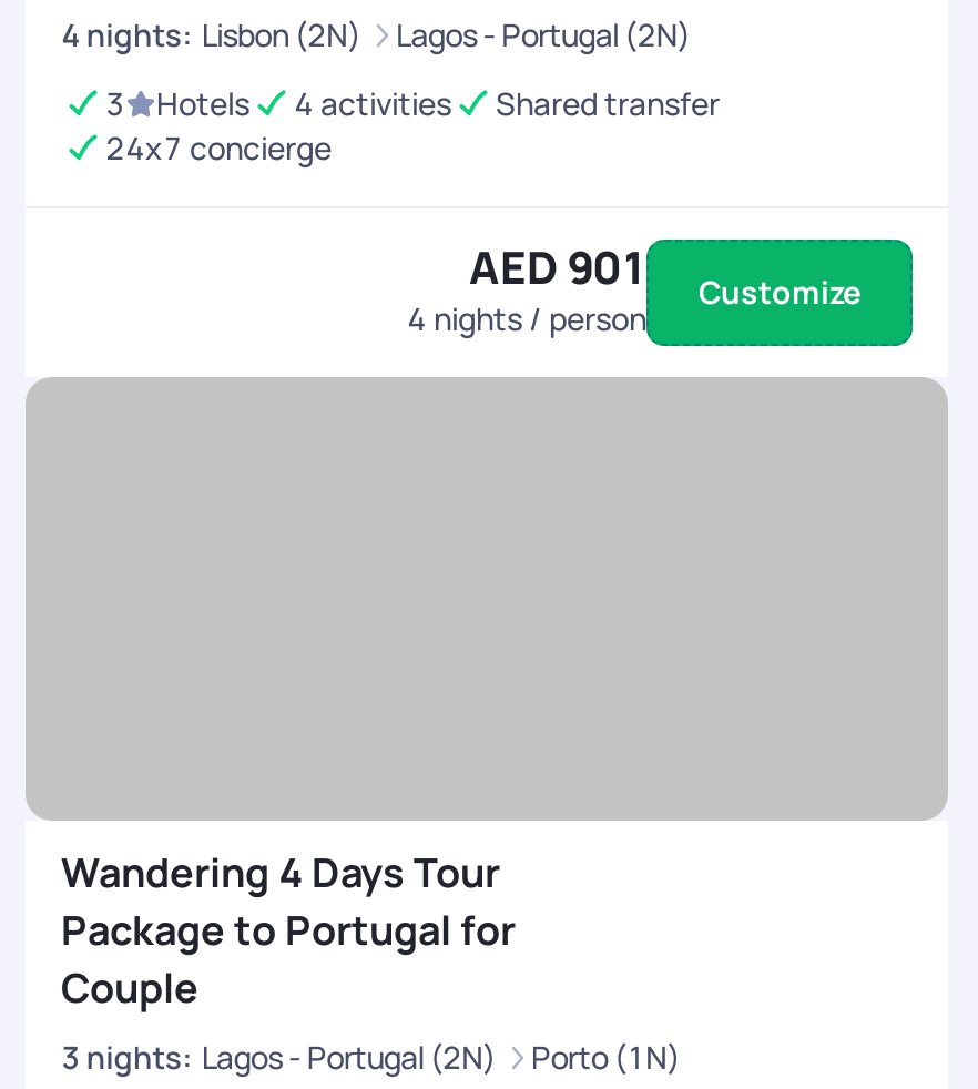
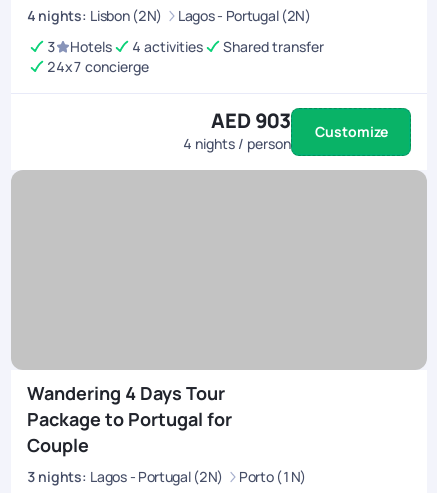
[469,237,860,313] AED 901 Customize -> [211,107,387,141] AED 903 Customize

